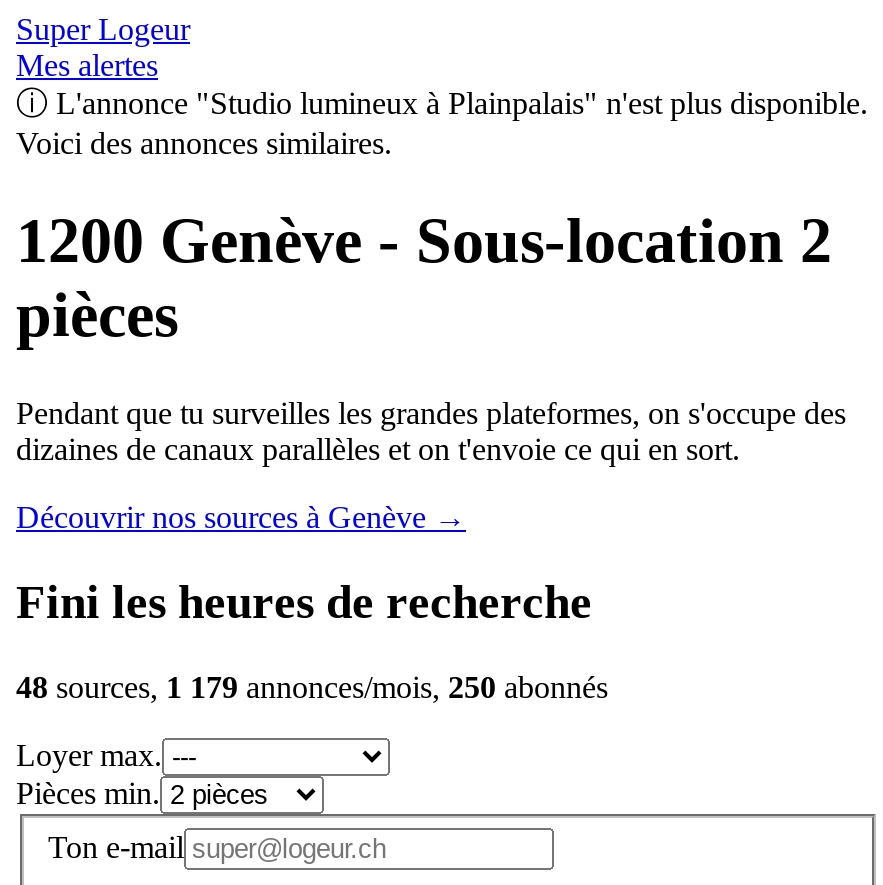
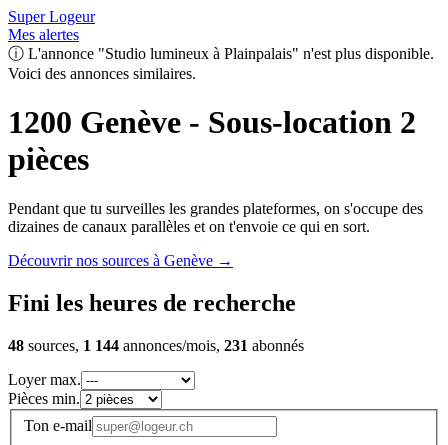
[16,669,608,703] 48 sources, 1 179 annonces/mois, 250 abonnés -> [8,337,304,354] 48 sources, 1 144 annonces/mois, 231 abonnés

